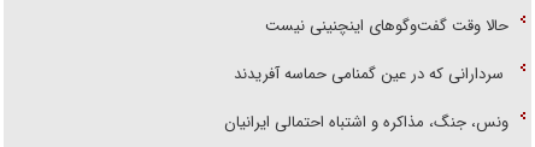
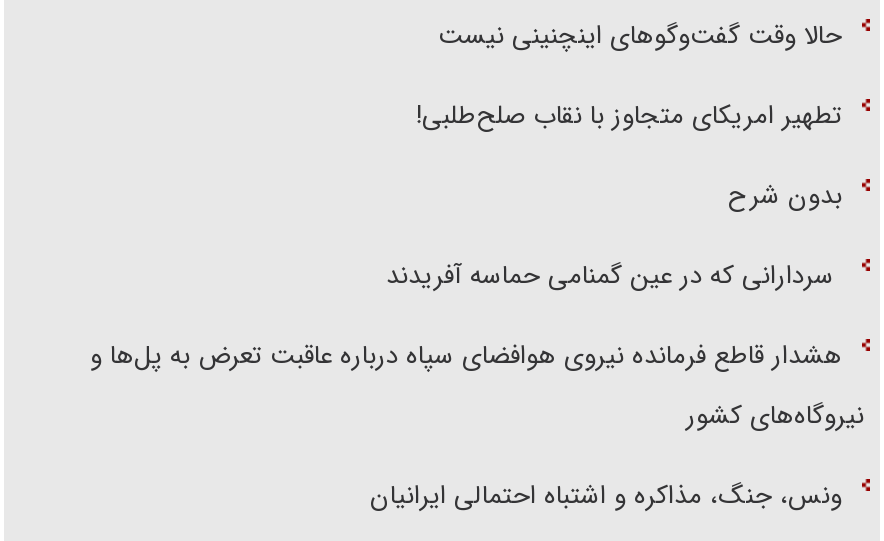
none -> [416,95,842,217] تطهیر امریکای متجاوز با نقاب صلح‌طلبی! | بدون شرح
none -> [90,335,864,437] هشدار قاطع فرمانده نیروی هوافضای سپاه درباره عاقبت تعرض به پل‌ها و | نیروگاه‌های کشور

